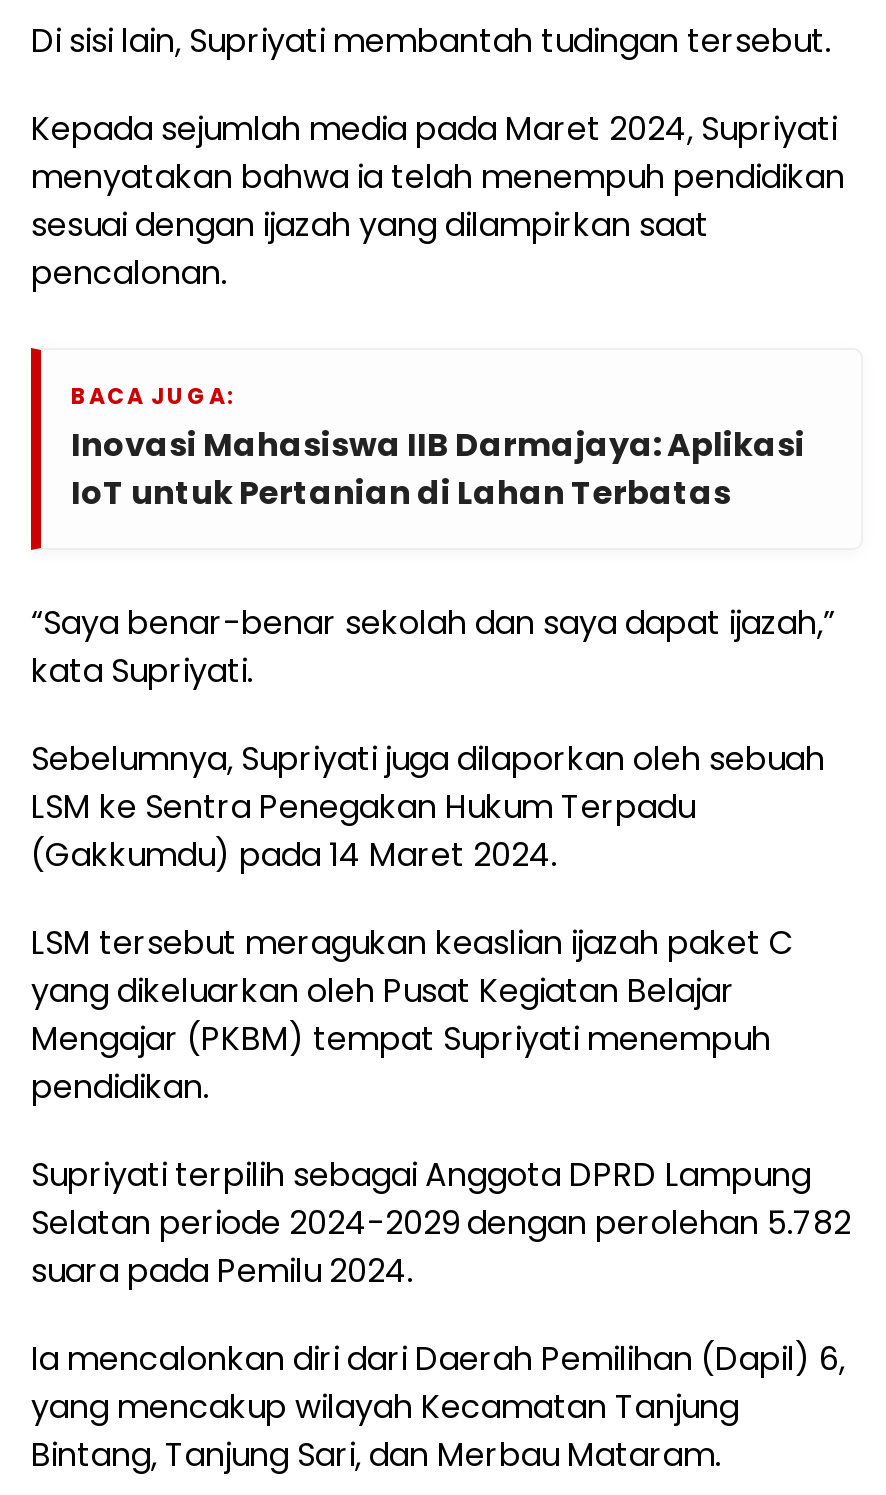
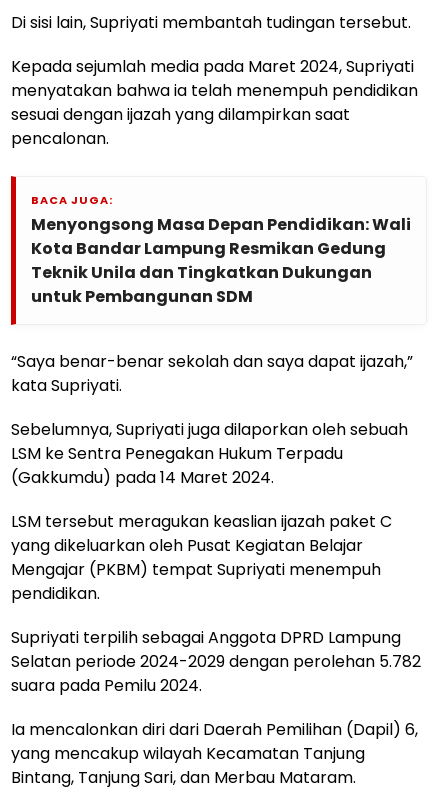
[71,422,805,516] Inovasi Mahasiswa IIB Darmajaya: Aplikasi | IoT untuk Pertanian di Lahan Terbatas -> [31,213,411,308] Menyongsong Masa Depan Pendidikan: Wali | Kota Bandar Lampung Resmikan Gedung | Teknik Unila dan Tingkatkan Dukungan | untuk Pembangunan SDM

